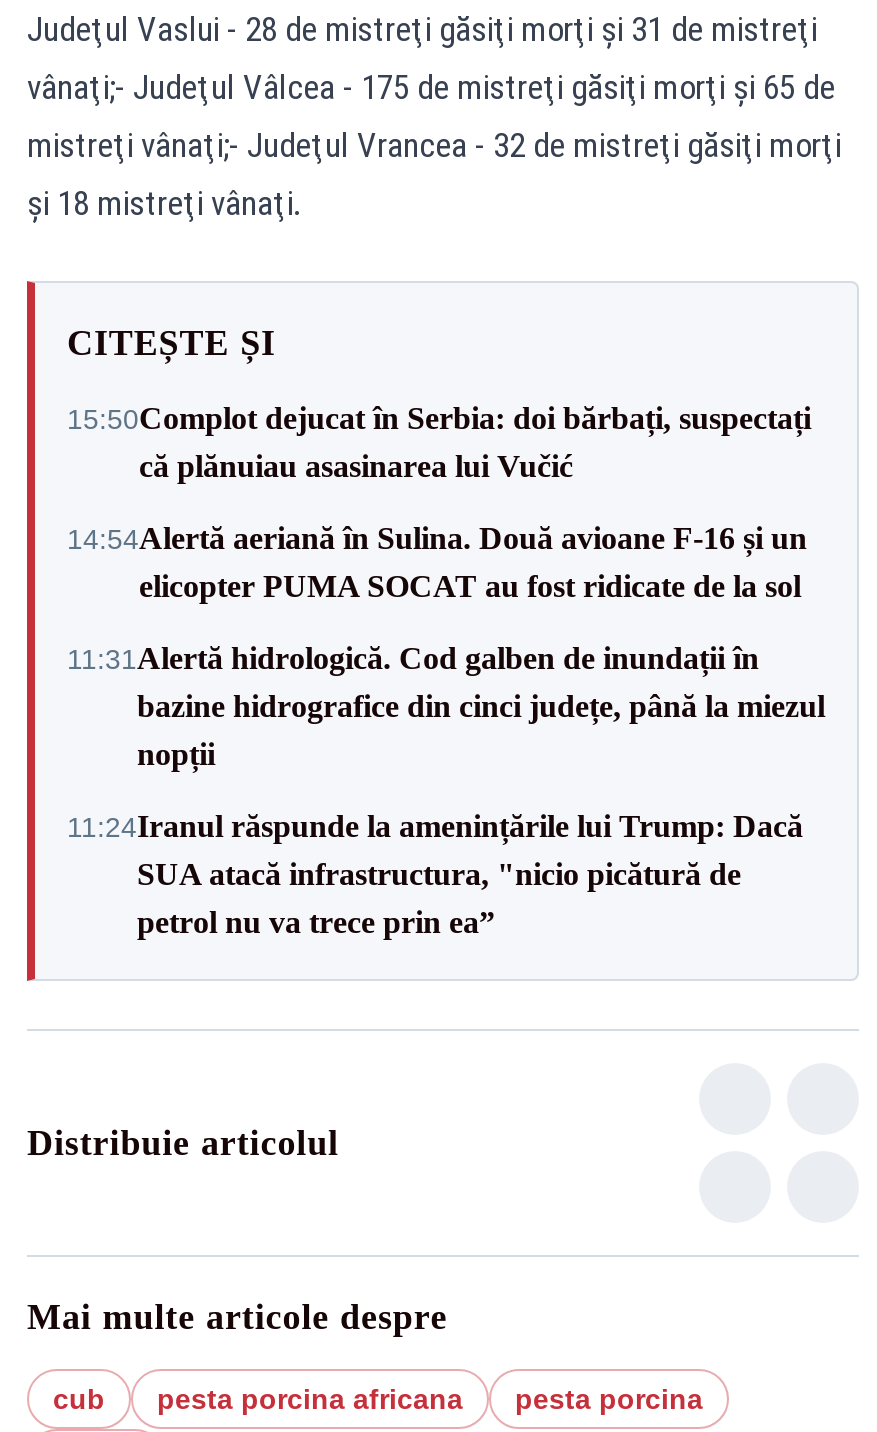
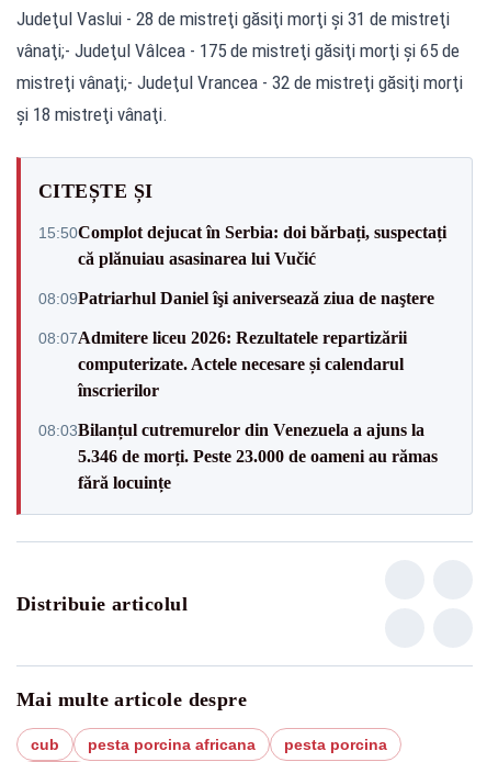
[67,521,807,603] 14:54Alertă aeriană în Sulina. Două avioane F-16 și un | elicopter PUMA SOCAT au fost ridicate de la sol -> [38,288,434,307] 08:09Patriarhul Daniel îşi aniversează ziua de naştere
[67,641,825,771] 11:31Alertă hidrologică. Cod galben de inundații în | bazine hidrografice din cinci județe, până la miezul | nopții -> [38,328,407,399] 08:07Admitere liceu 2026: Rezultatele repartizării | computerizate. Actele necesare și calendarul | înscrierilor
[67,809,803,939] 11:24Iranul răspunde la amenințările lui Trump: Dacă | SUA atacă infrastructura, "nicio picătură de | petrol nu va trece prin ea” -> [38,420,438,491] 08:03Bilanțul cutremurelor din Venezuela a ajuns la | 5.346 de morți. Peste 23.000 de oameni au rămas | fără locuințe

